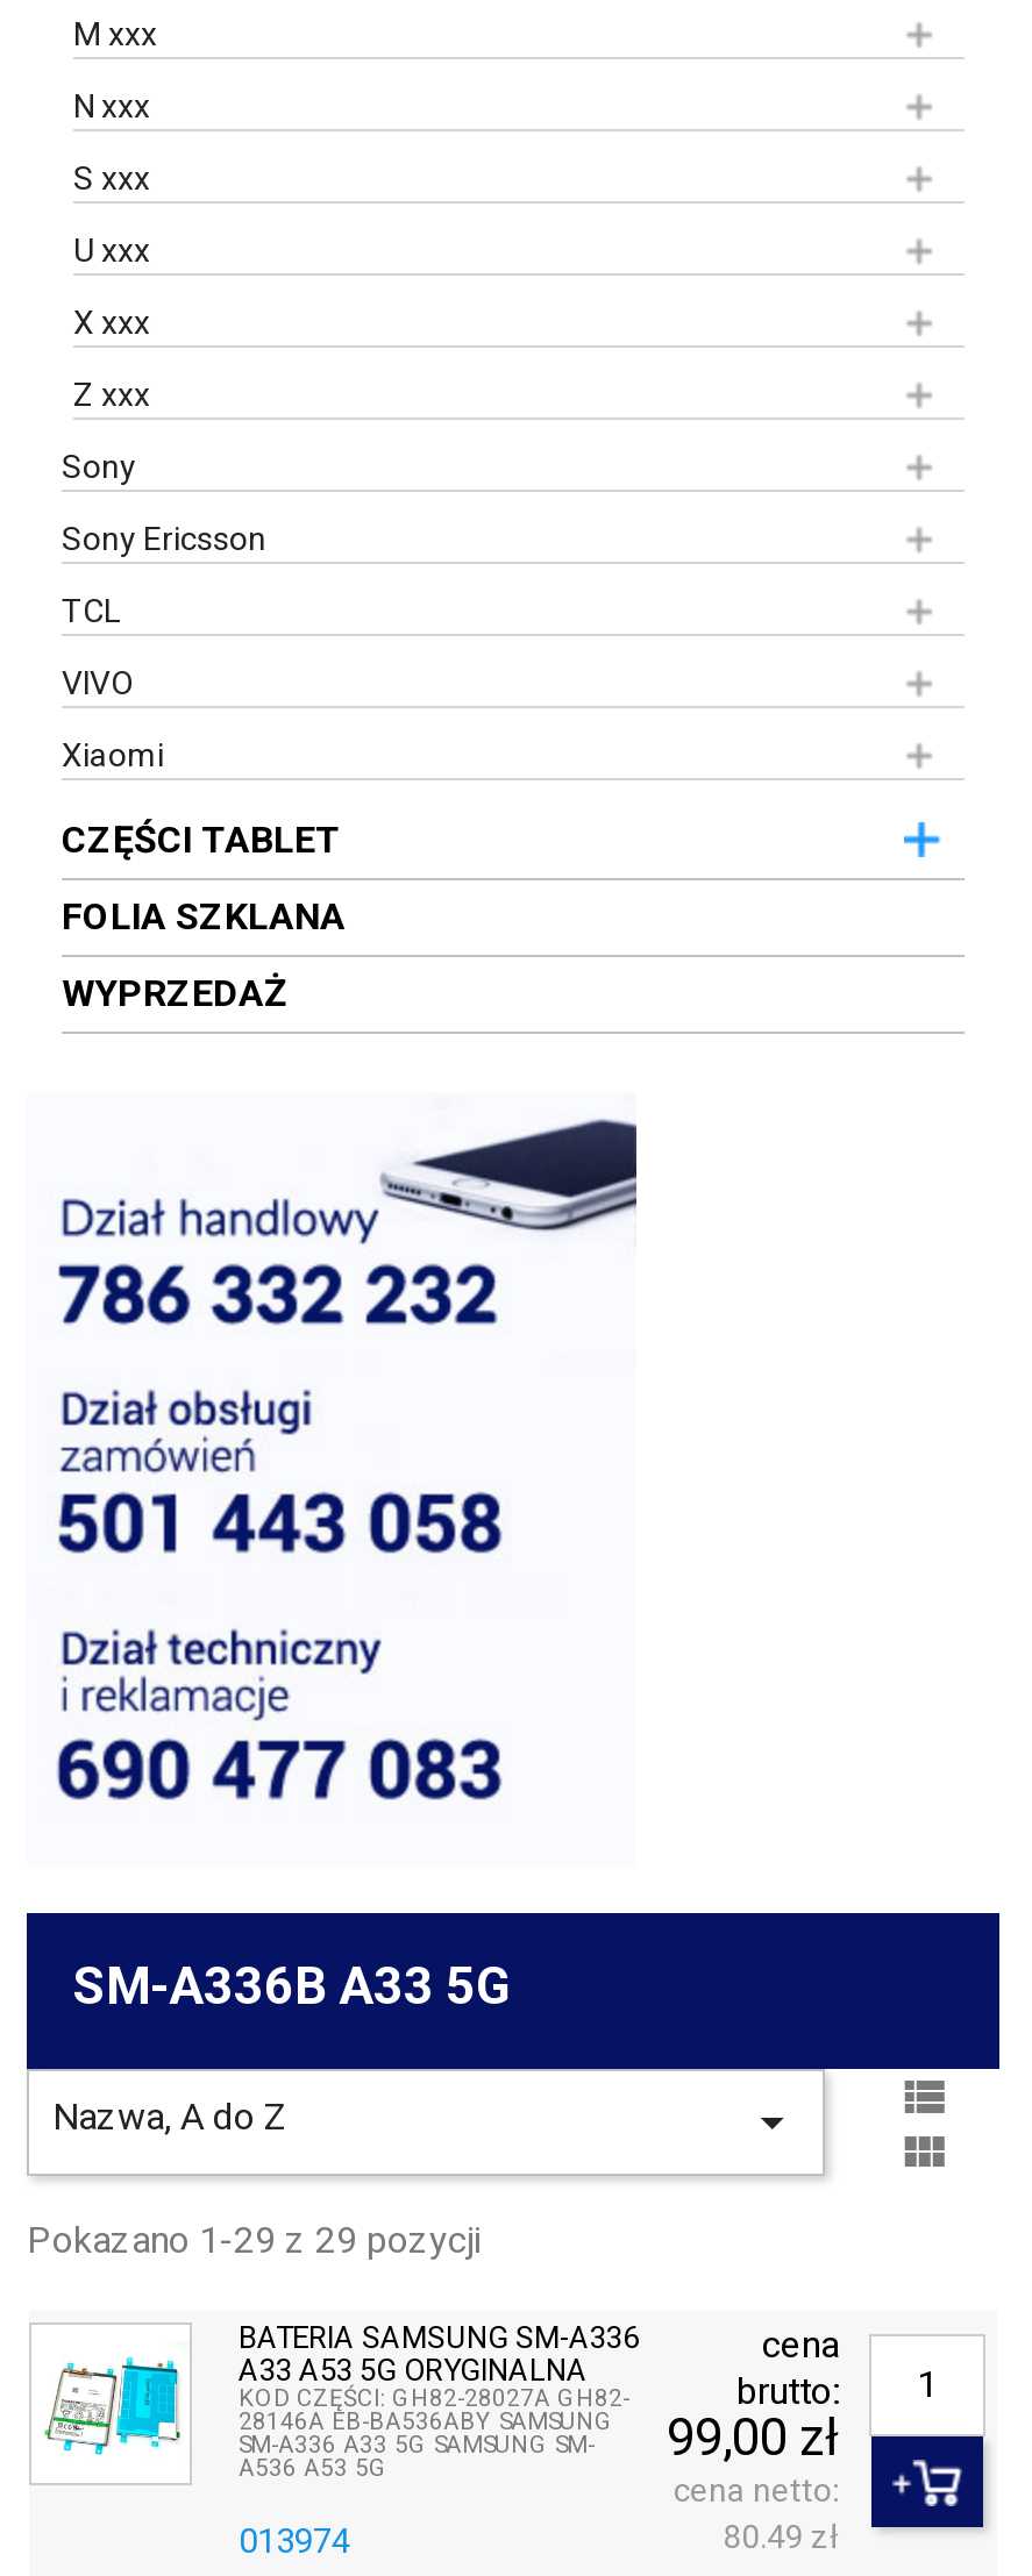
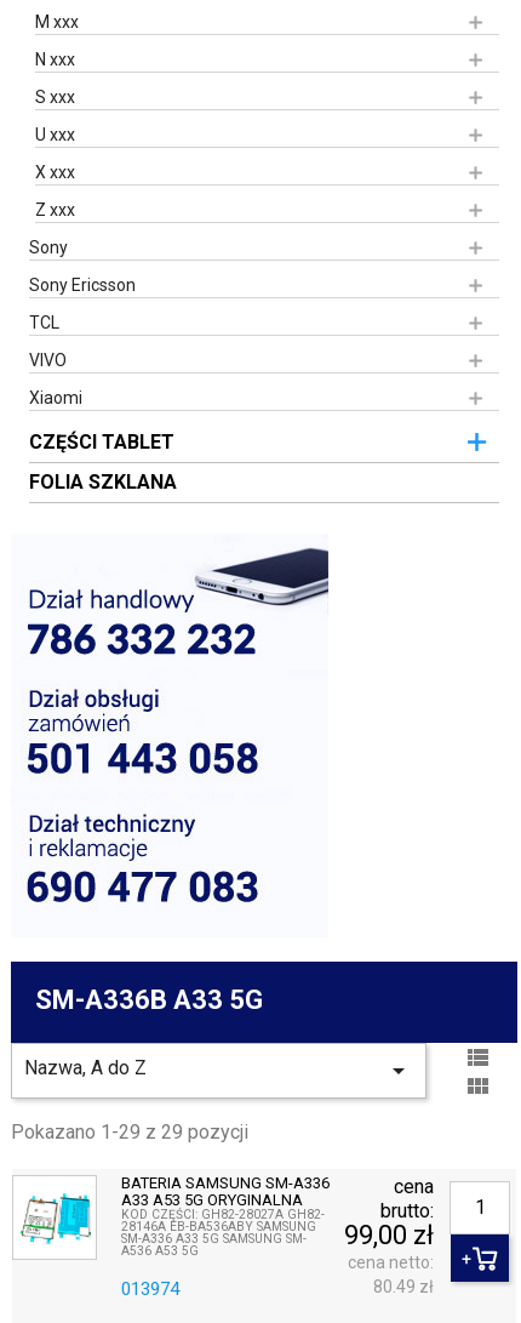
[62,971,287,1015] WYPRZEDAŻ -> none

